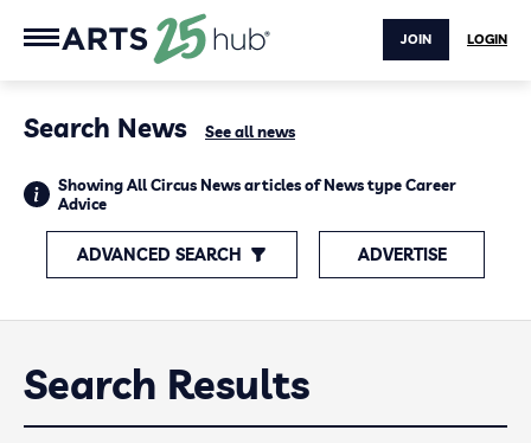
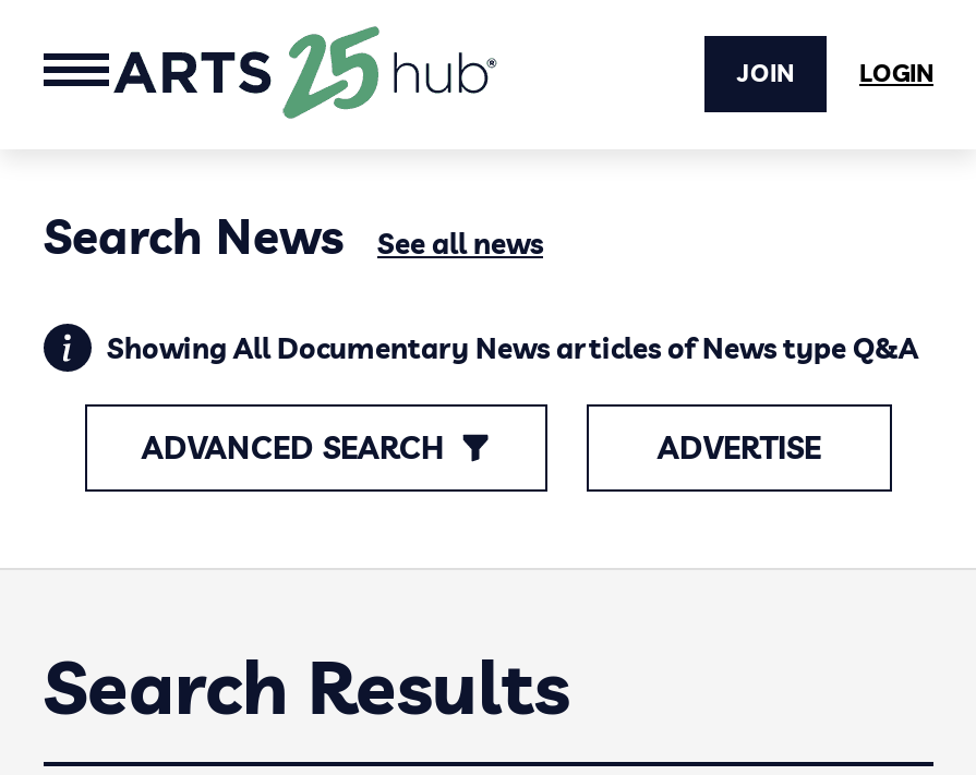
[58,175,456,213] Showing All Circus News articles of News type Career | Advice -> [107,330,918,365] Showing All Documentary News articles of News type Q&A

